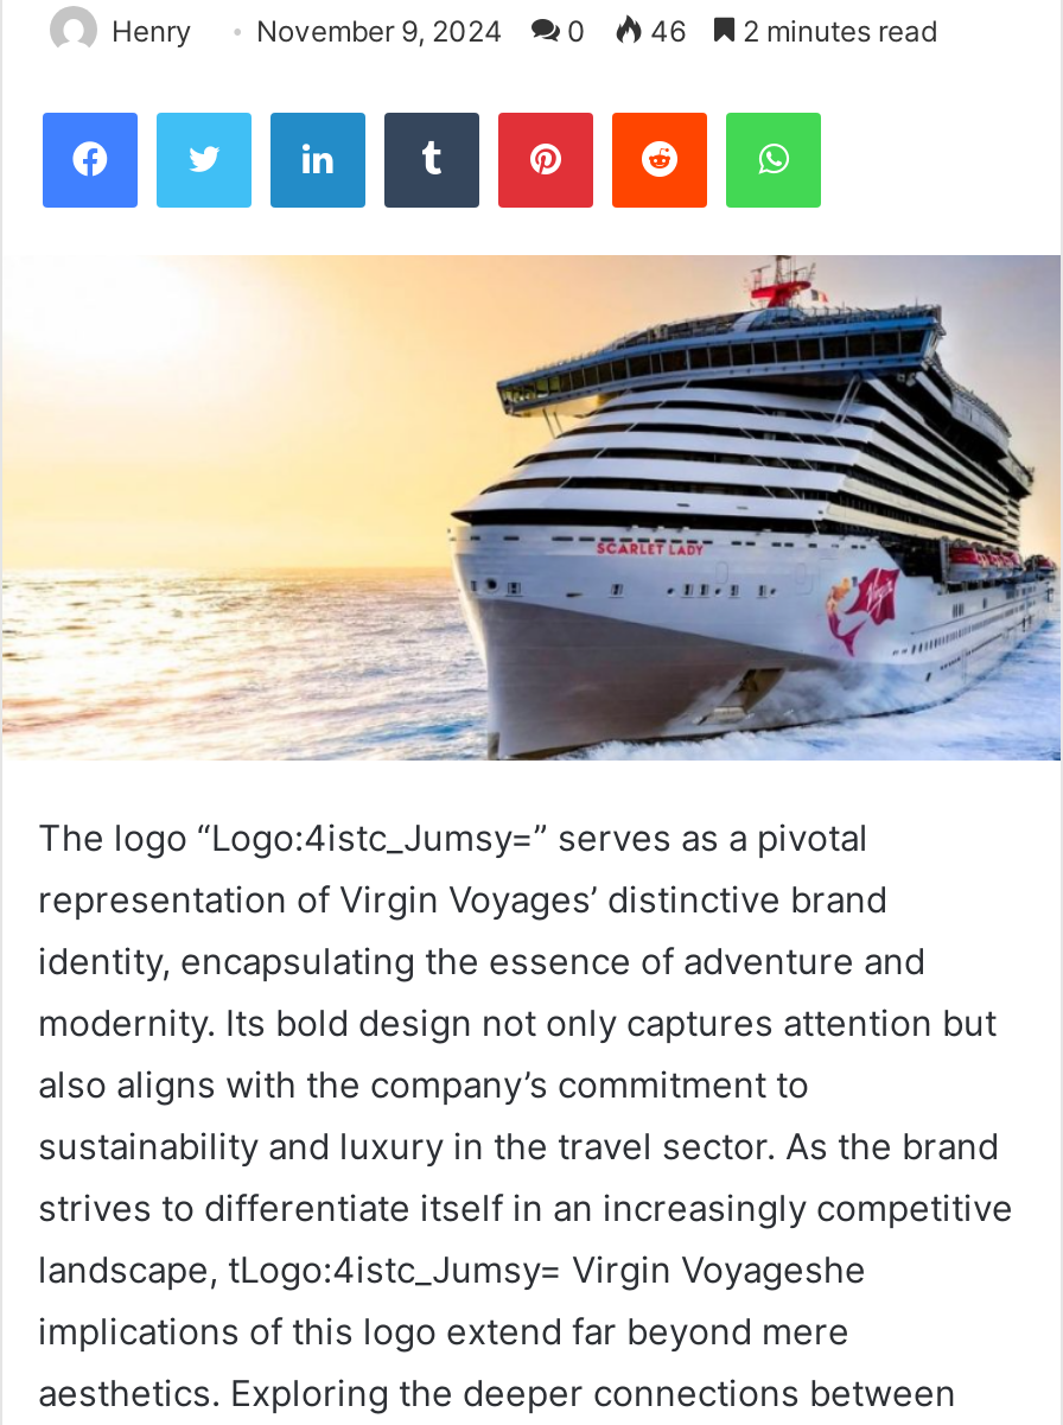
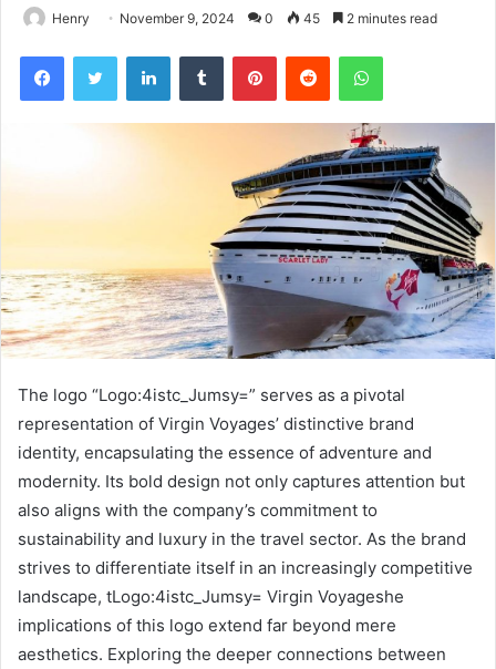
[112,14,937,49] Henry November 9, 2024 0 46 2 minutes read -> [52,10,437,27] Henry November 9, 2024 0 45 2 minutes read

